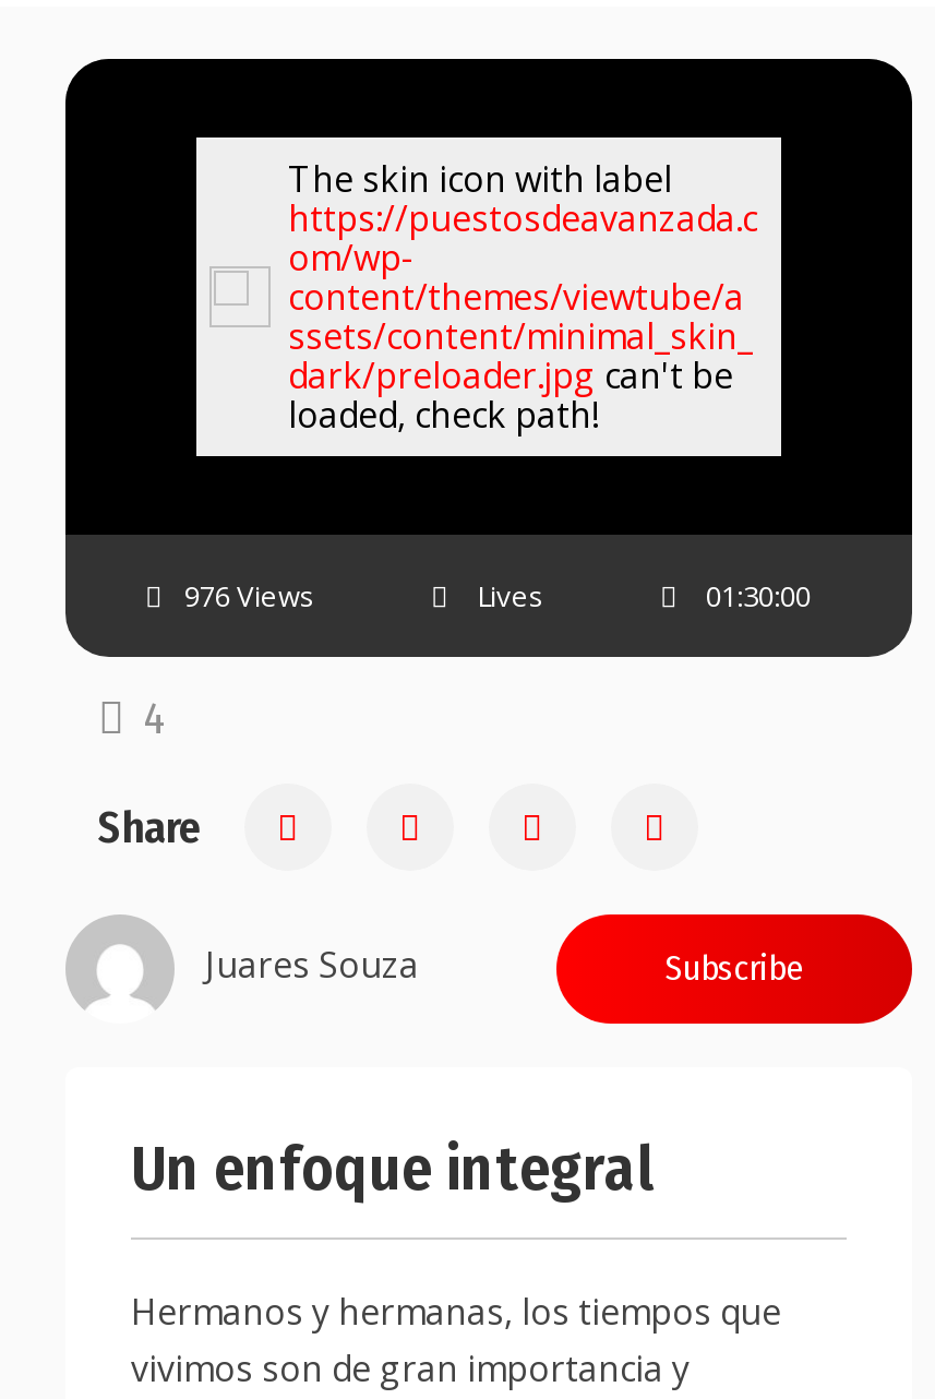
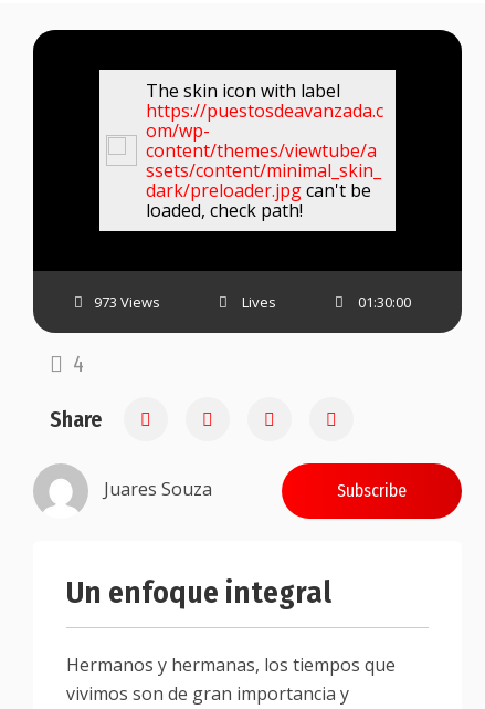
[184,576,315,615] 976 Views -> [93,292,160,312] 973 Views

